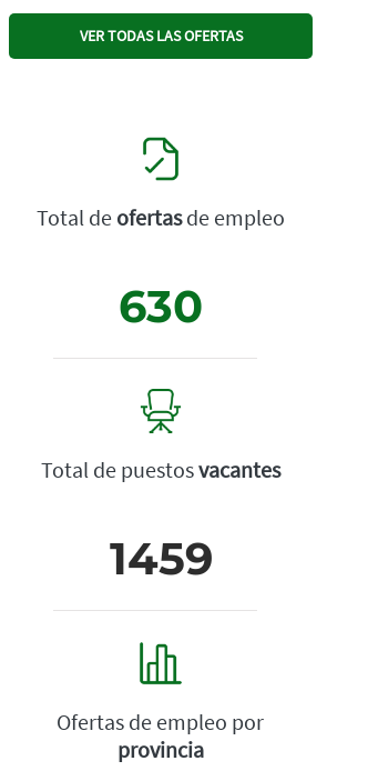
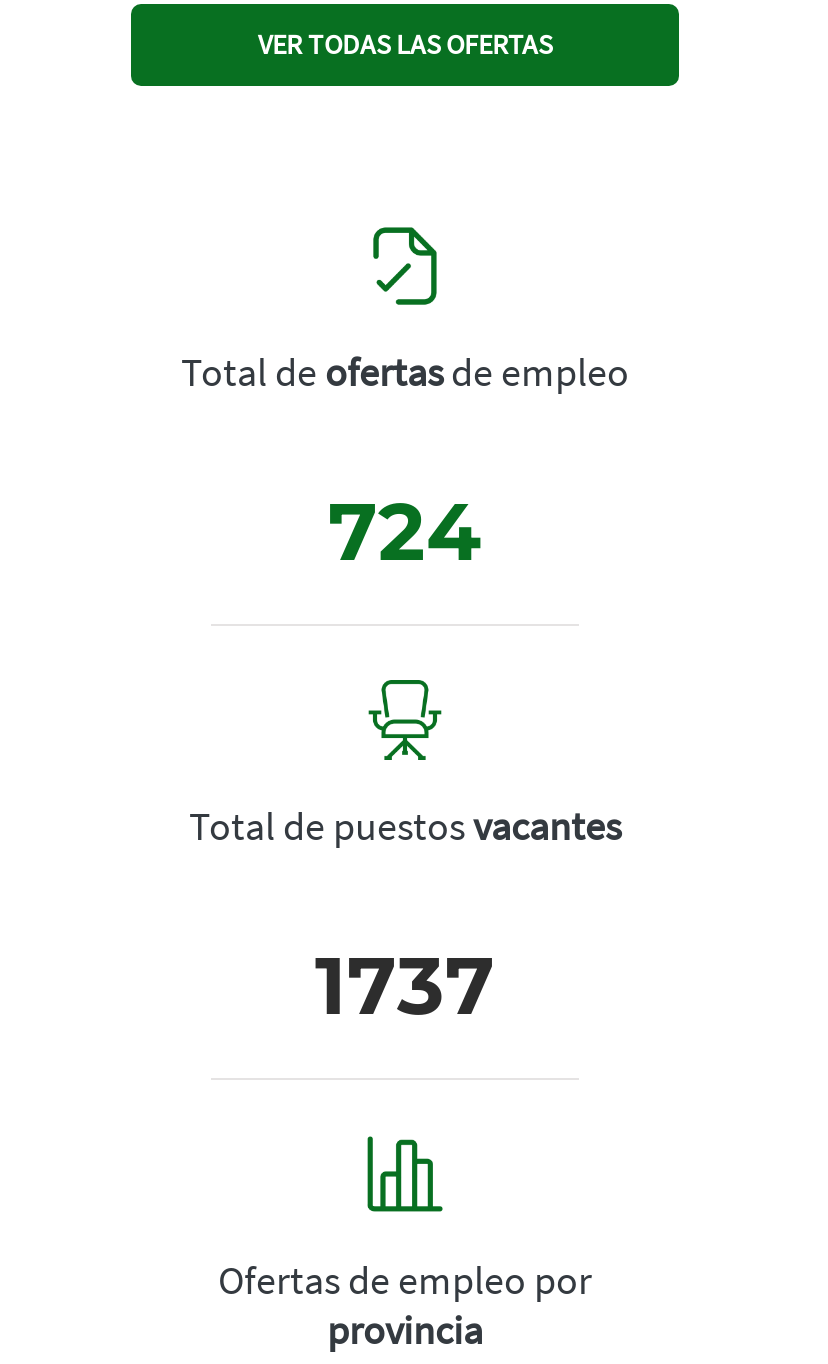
[119,279,203,334] 630 -> [328,481,482,579] 724
[109,531,212,586] 1459 -> [315,935,495,1033] 1737

